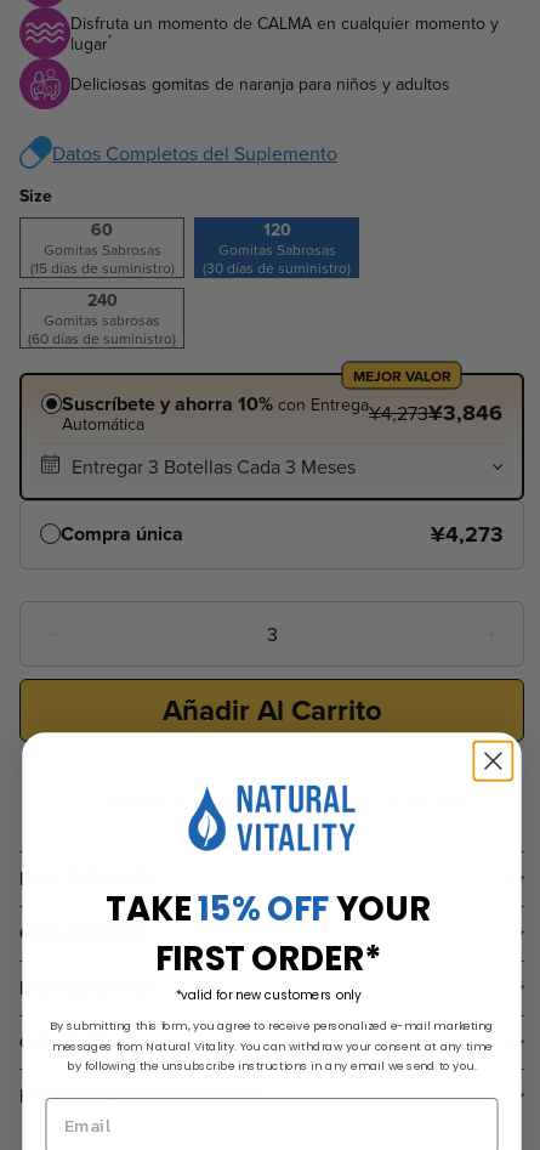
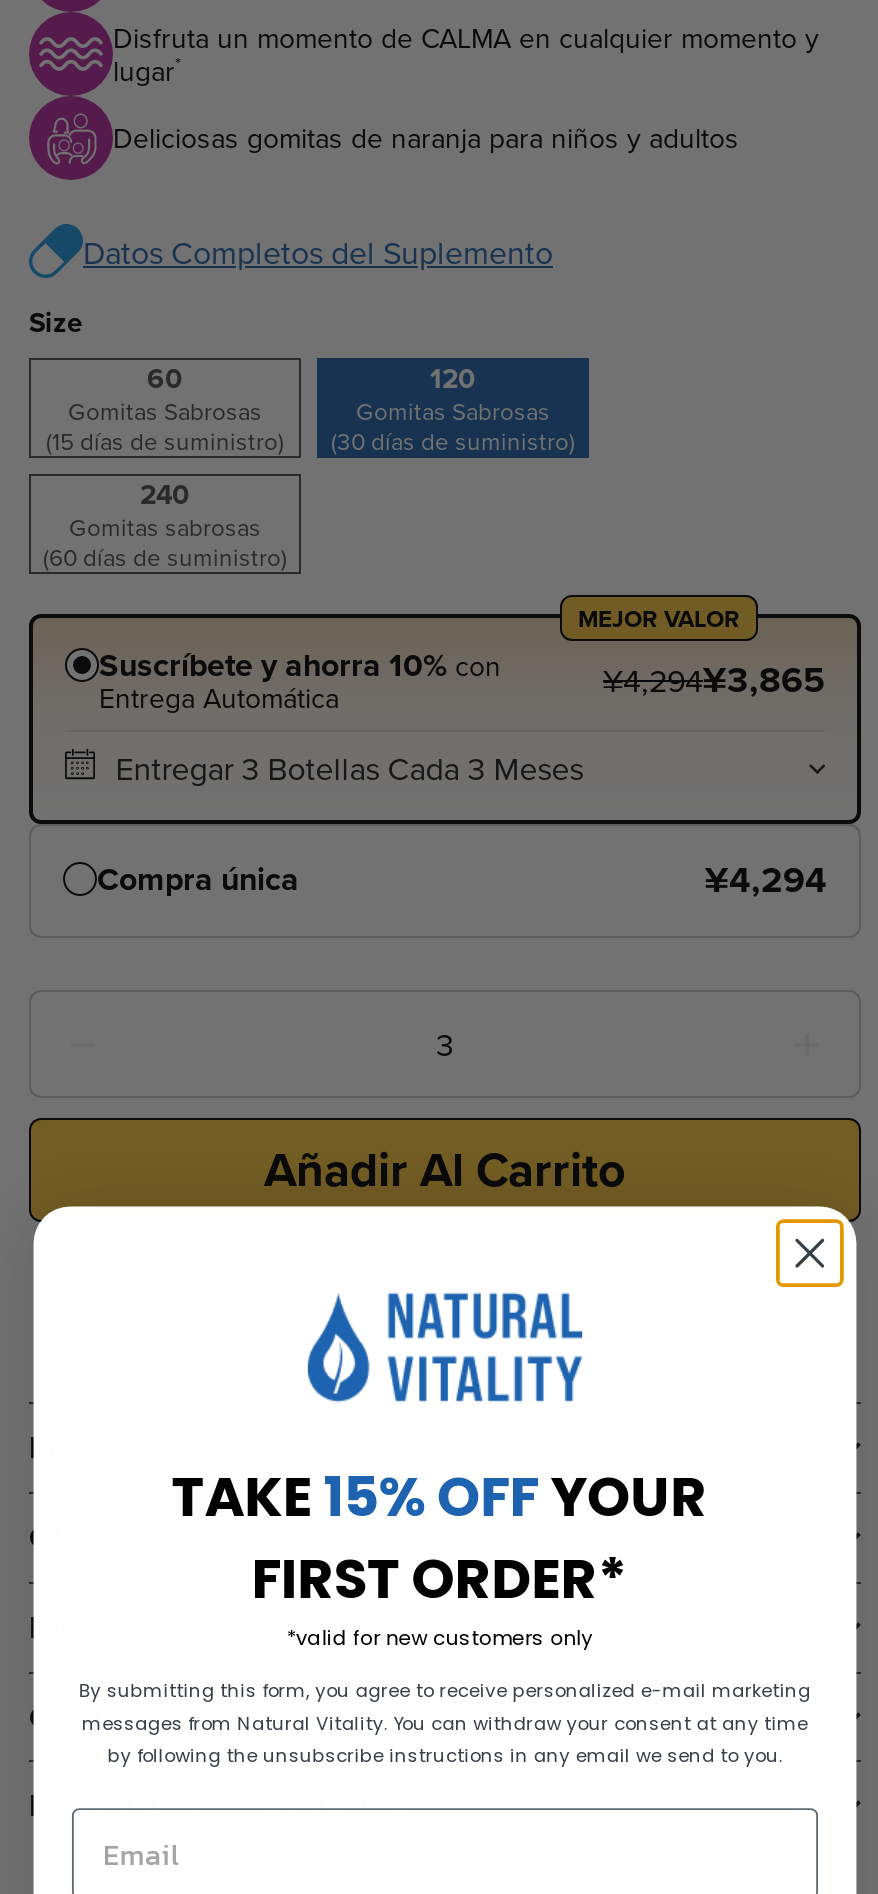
[62,390,502,436] Suscríbete y ahorra 10% con Entrega | Automática | ¥3,846 | ¥4,273 -> [99,642,825,718] Suscríbete y ahorra 10% con | Entrega Automática | ¥3,865 | ¥4,294
[431,519,504,550] ¥4,273 -> [705,854,827,906] ¥4,294

